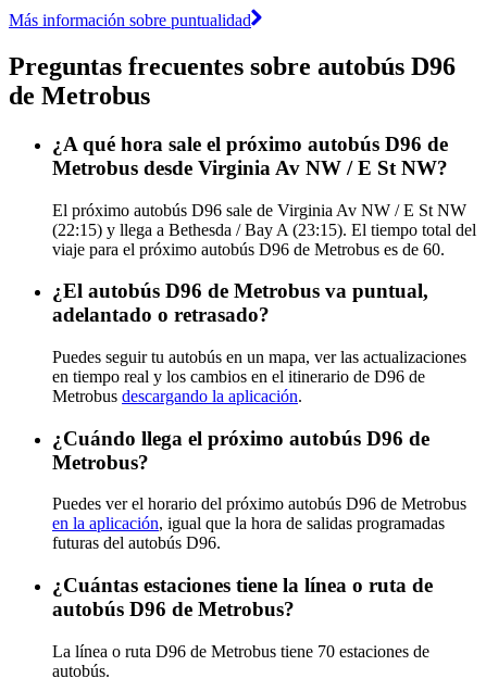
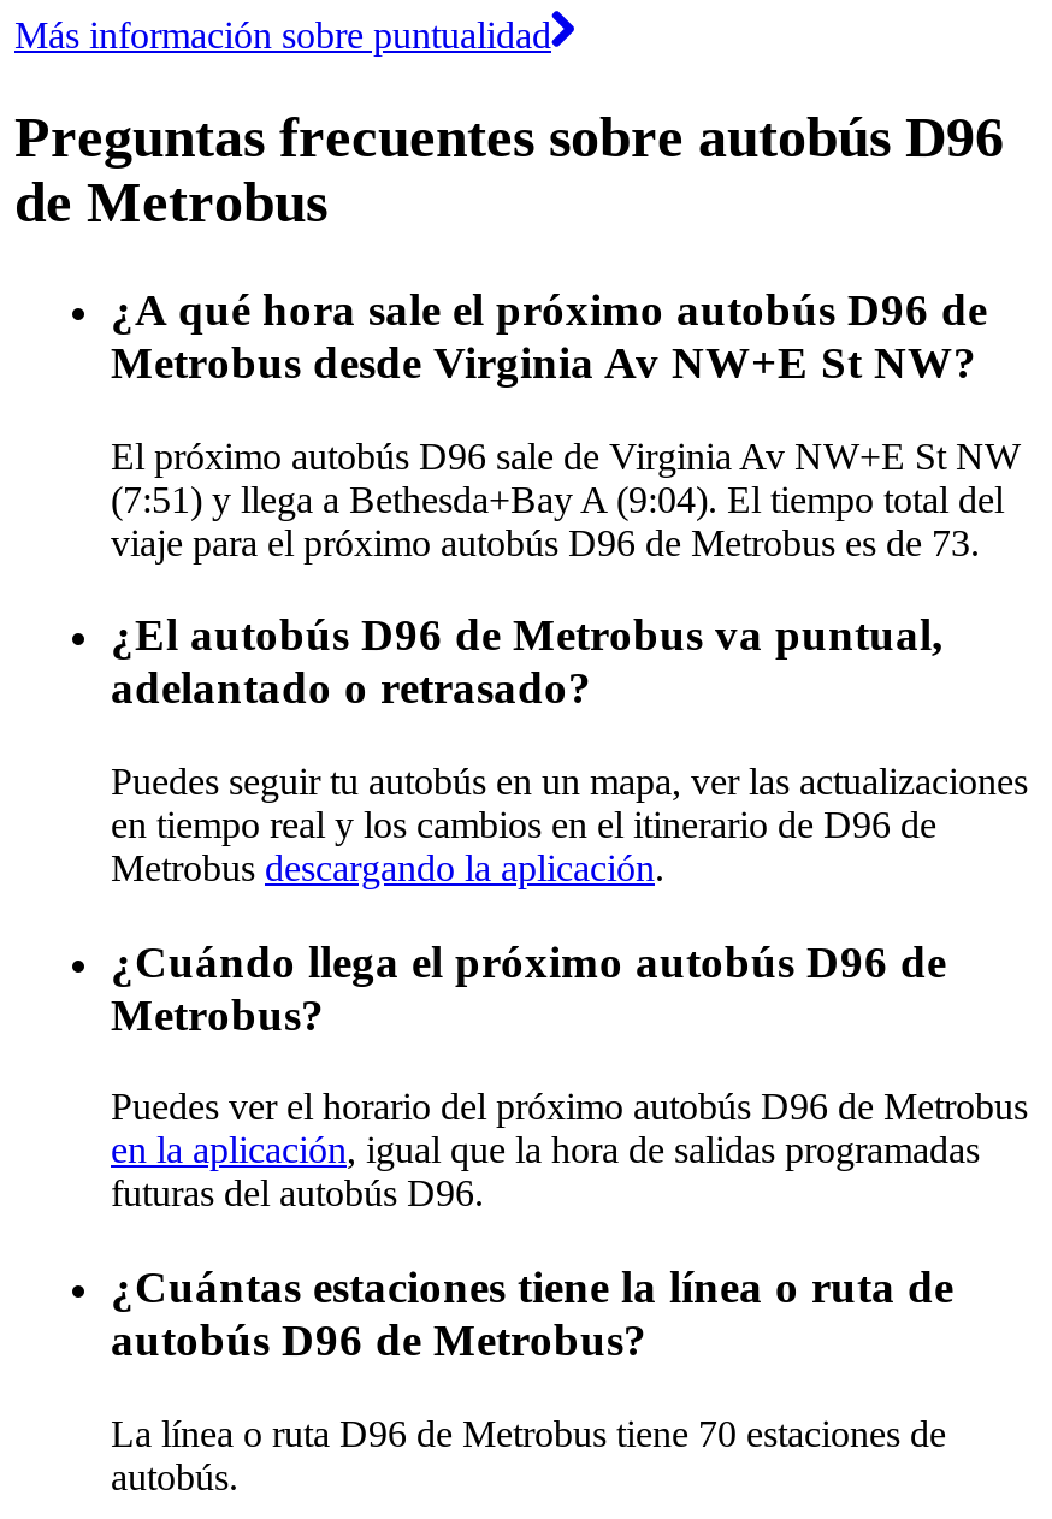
[52,156,448,179] Metrobus desde Virginia Av NW / E St NW? -> [111,337,977,387] Metrobus desde Virginia Av NW+E St NW?
[52,200,476,258] El próximo autobús D96 sale de Virginia Av NW / E St NW | (22:15) y llega a Bethesda / Bay A (23:15). El tiempo total del | viaje para el próximo autobús D96 de Metrobus es de 60. -> [111,435,1021,562] El próximo autobús D96 sale de Virginia Av NW+E St NW | (7:51) y llega a Bethesda+Bay A (9:04). El tiempo total del | viaje para el próximo autobús D96 de Metrobus es de 73.

